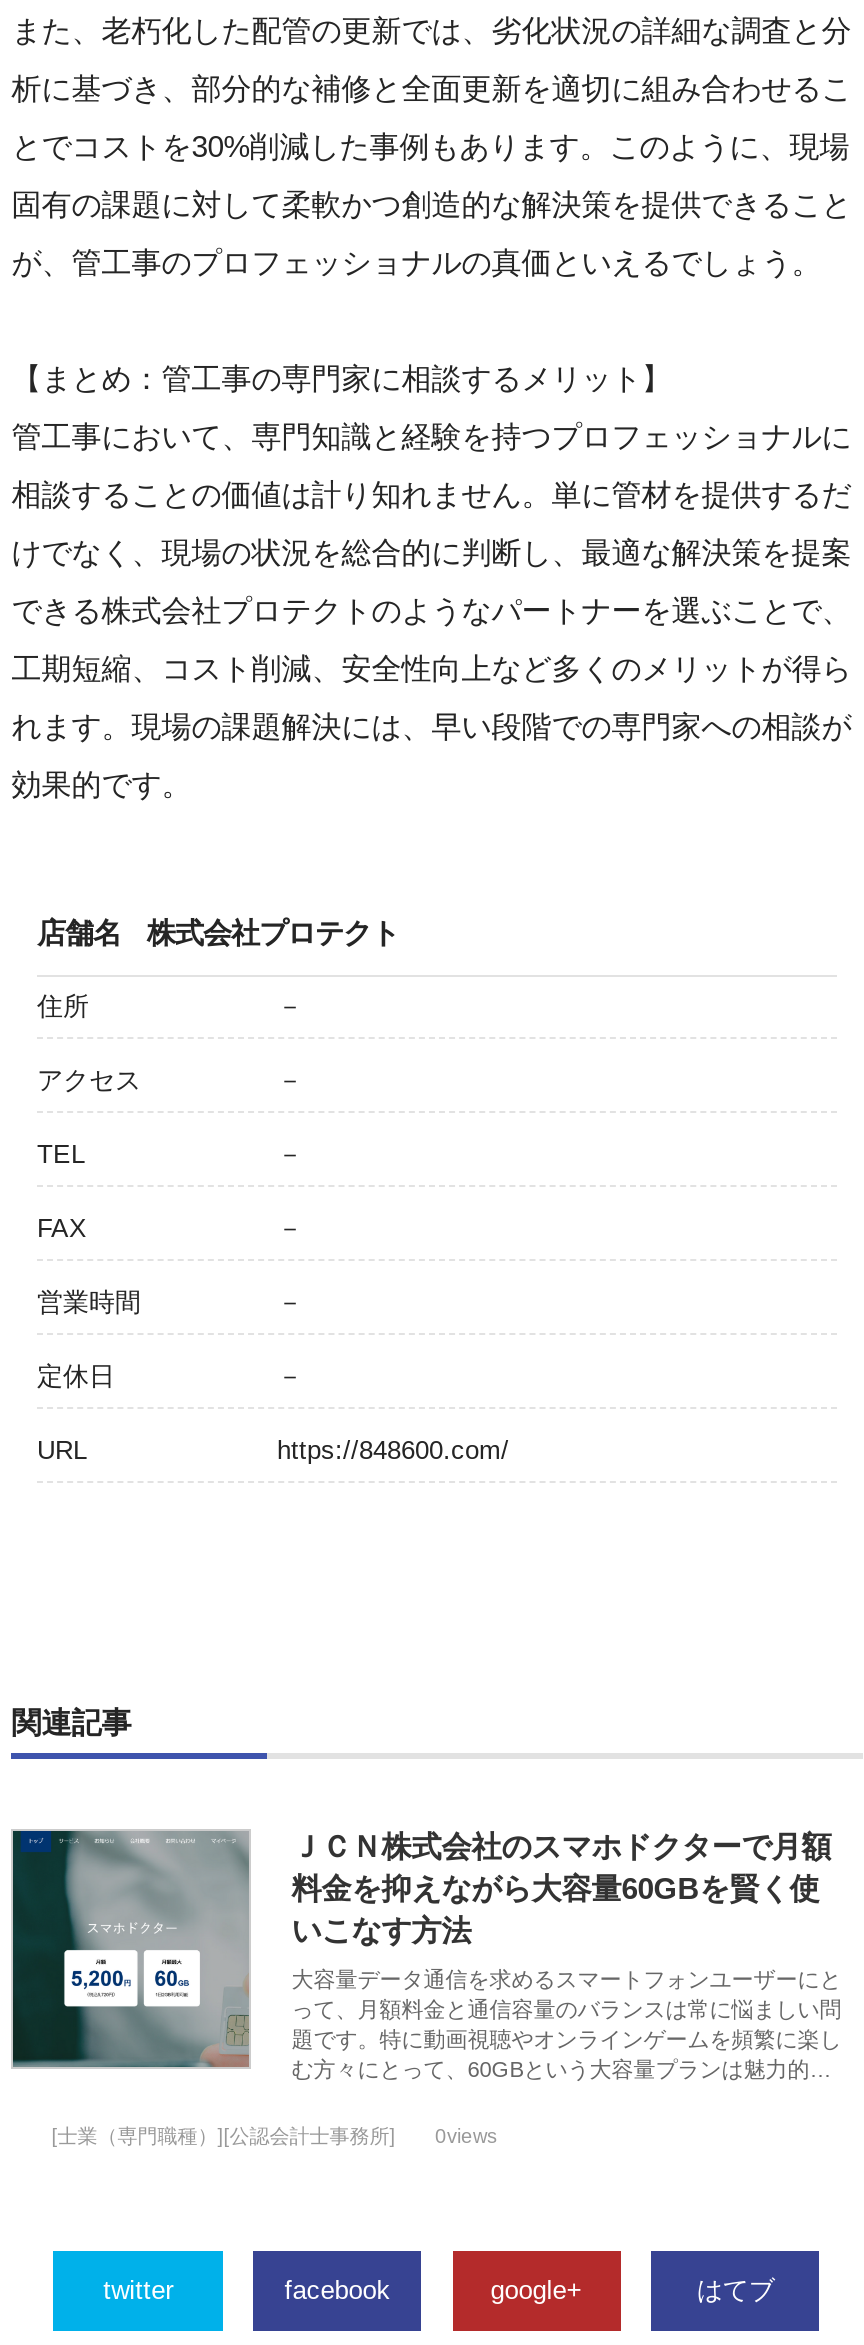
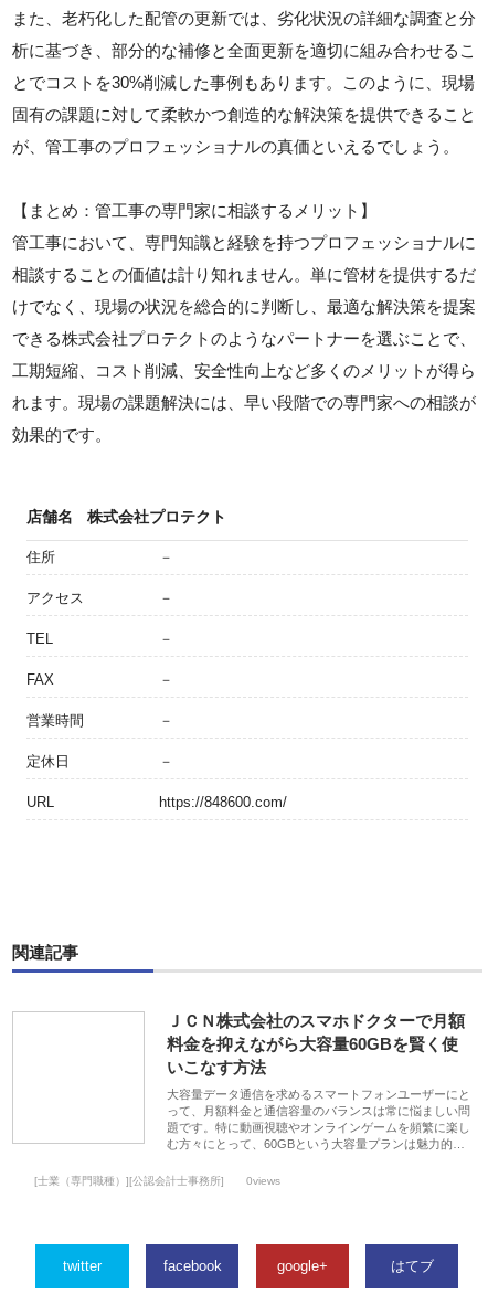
[11,1829,251,2069] [image] -> none

